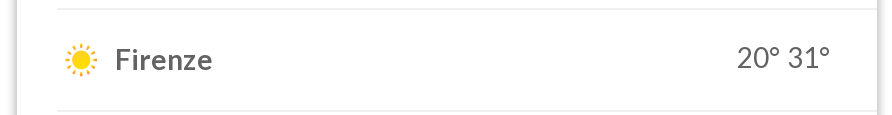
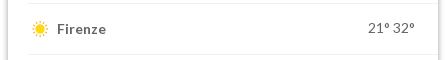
[737,40,831,74] 20° 31° -> [368,19,415,36] 21° 32°

